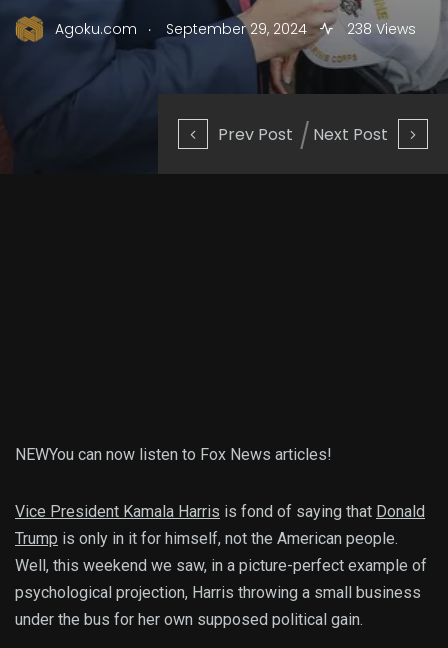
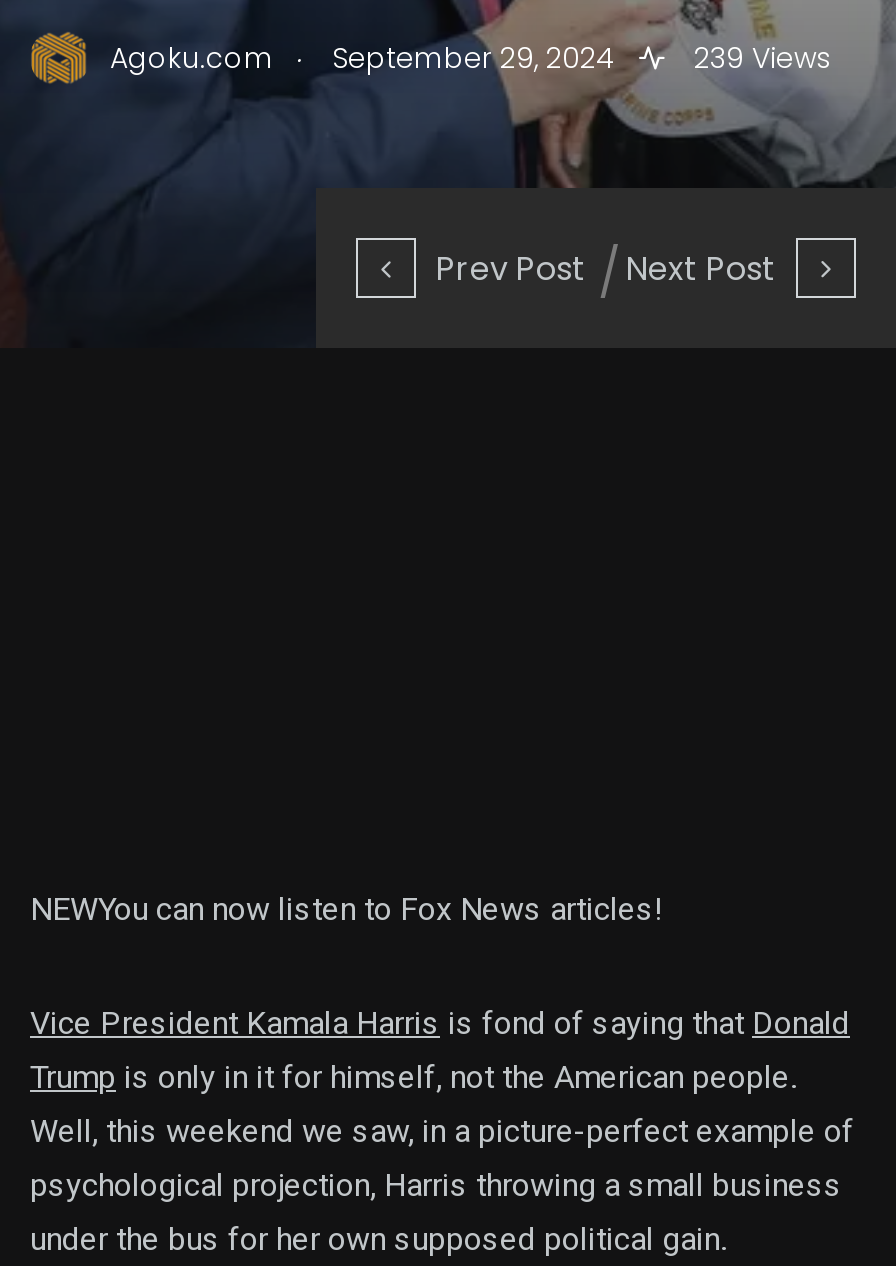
[55,15,416,38] Agoku.com . September 29, 2024 238 Views -> [110,31,832,77] Agoku.com . September 29, 2024 239 Views

